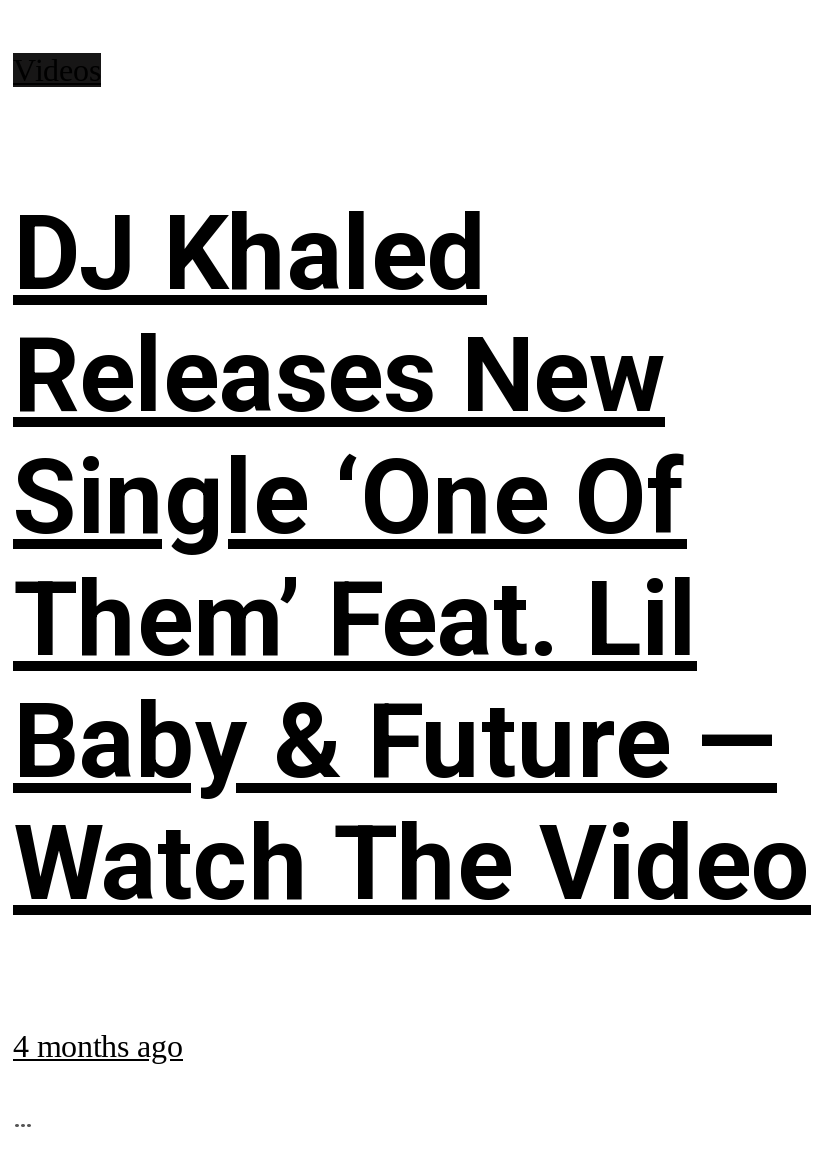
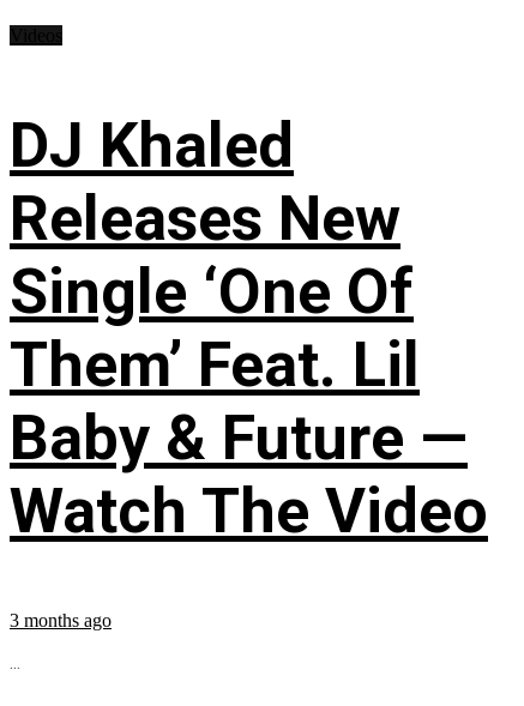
[13,1028,183,1062] 4 months ago -> [10,610,112,630] 3 months ago

